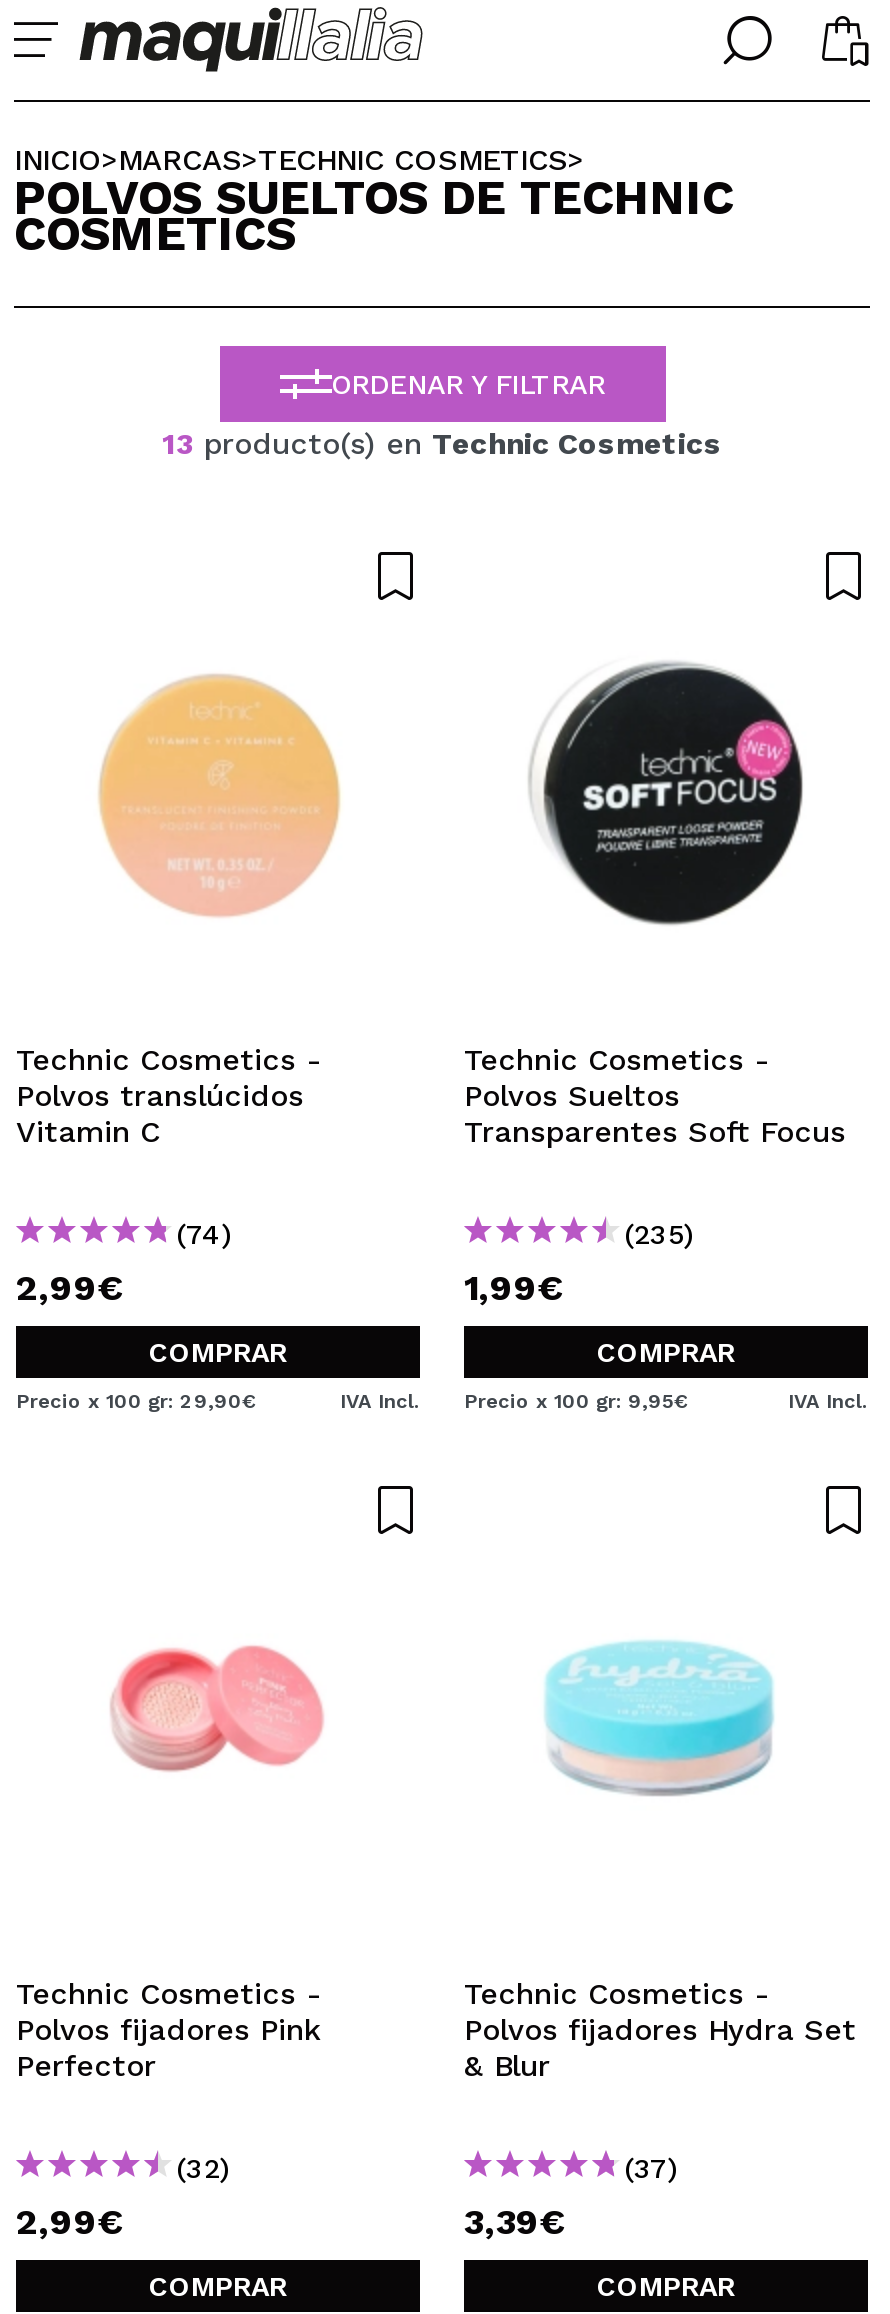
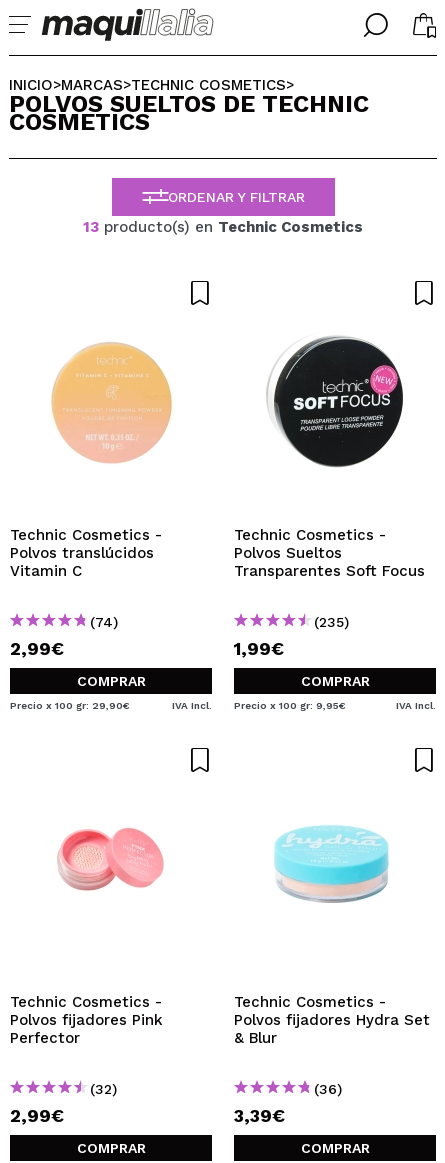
[624,2151,678,2183] (37) -> [314,1080,342,1096] (36)

